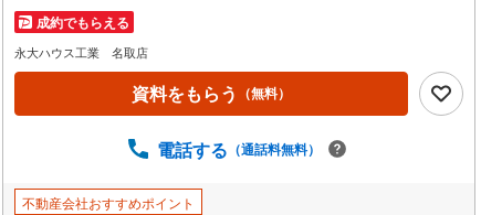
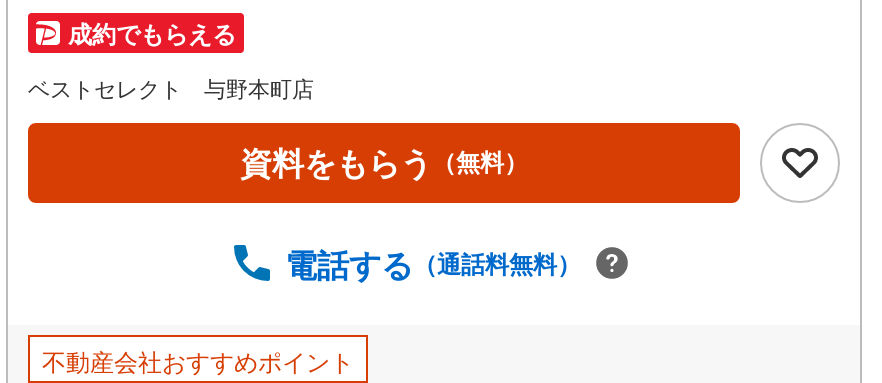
[14,43,148,60] 永大ハウス工業 名取店 -> [28,71,314,103] ベストセレクト 与野本町店

